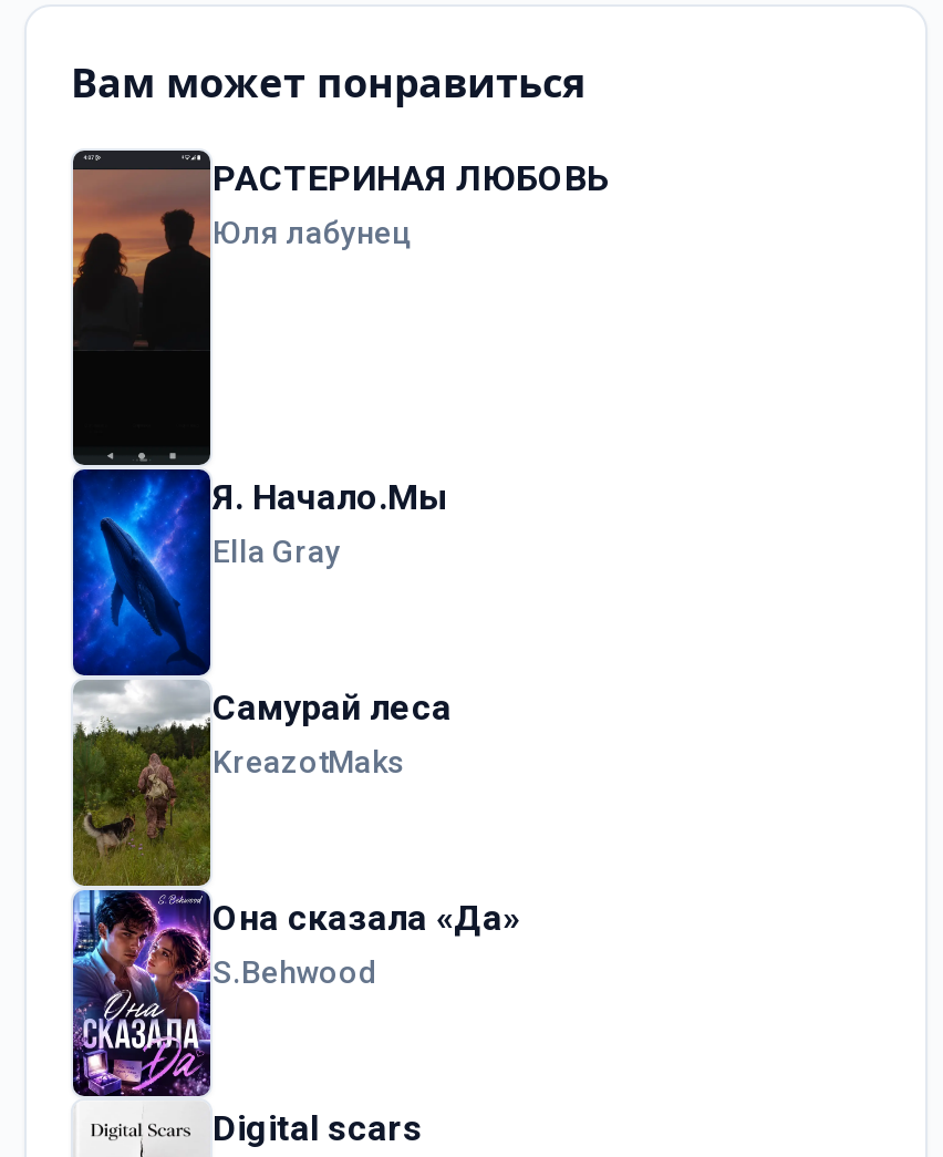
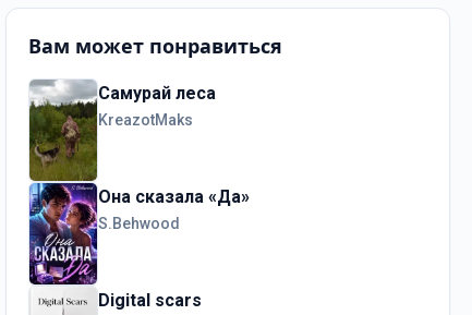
[71,148,609,680] [image] | РАСТЕРИНАЯ ЛЮБОВЬ | Юля лабунец -> none
[213,477,447,570] Я. Начало.Мы | Ella Gray -> none

